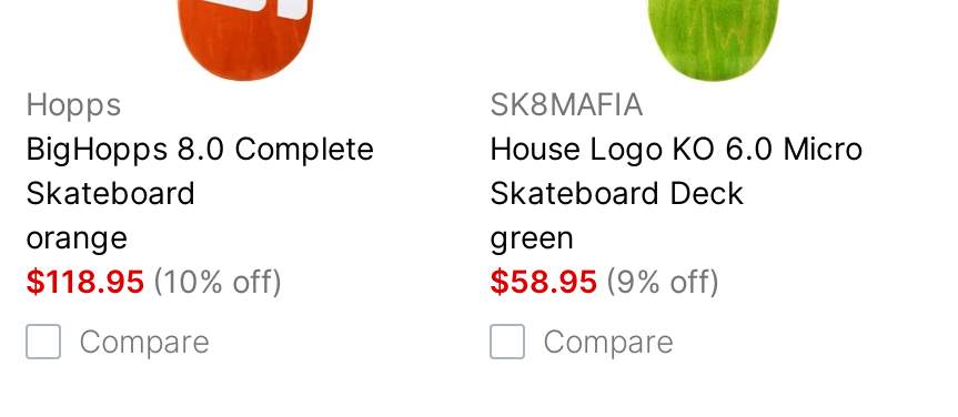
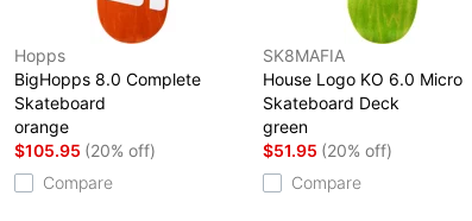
[26,262,283,299] $118.95 (10% off) -> [14,140,156,160] $105.95 (20% off)
[490,262,720,299] $58.95 (9% off) -> [263,140,392,160] $51.95 (20% off)

